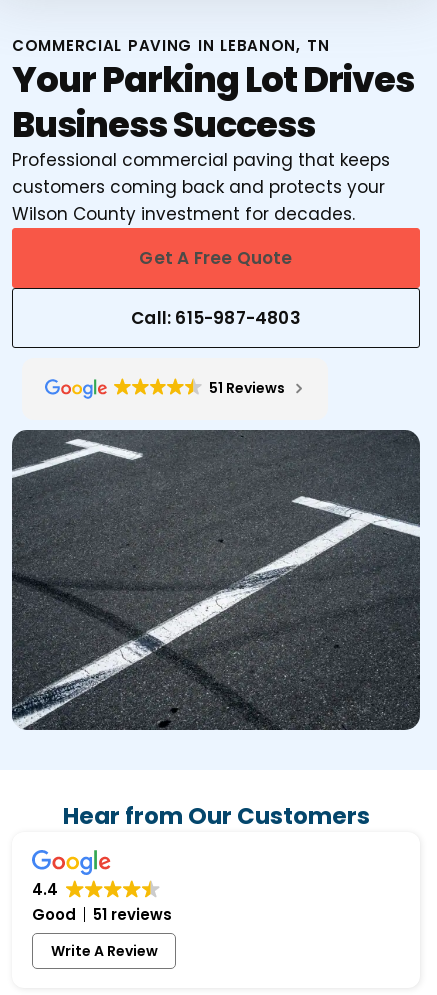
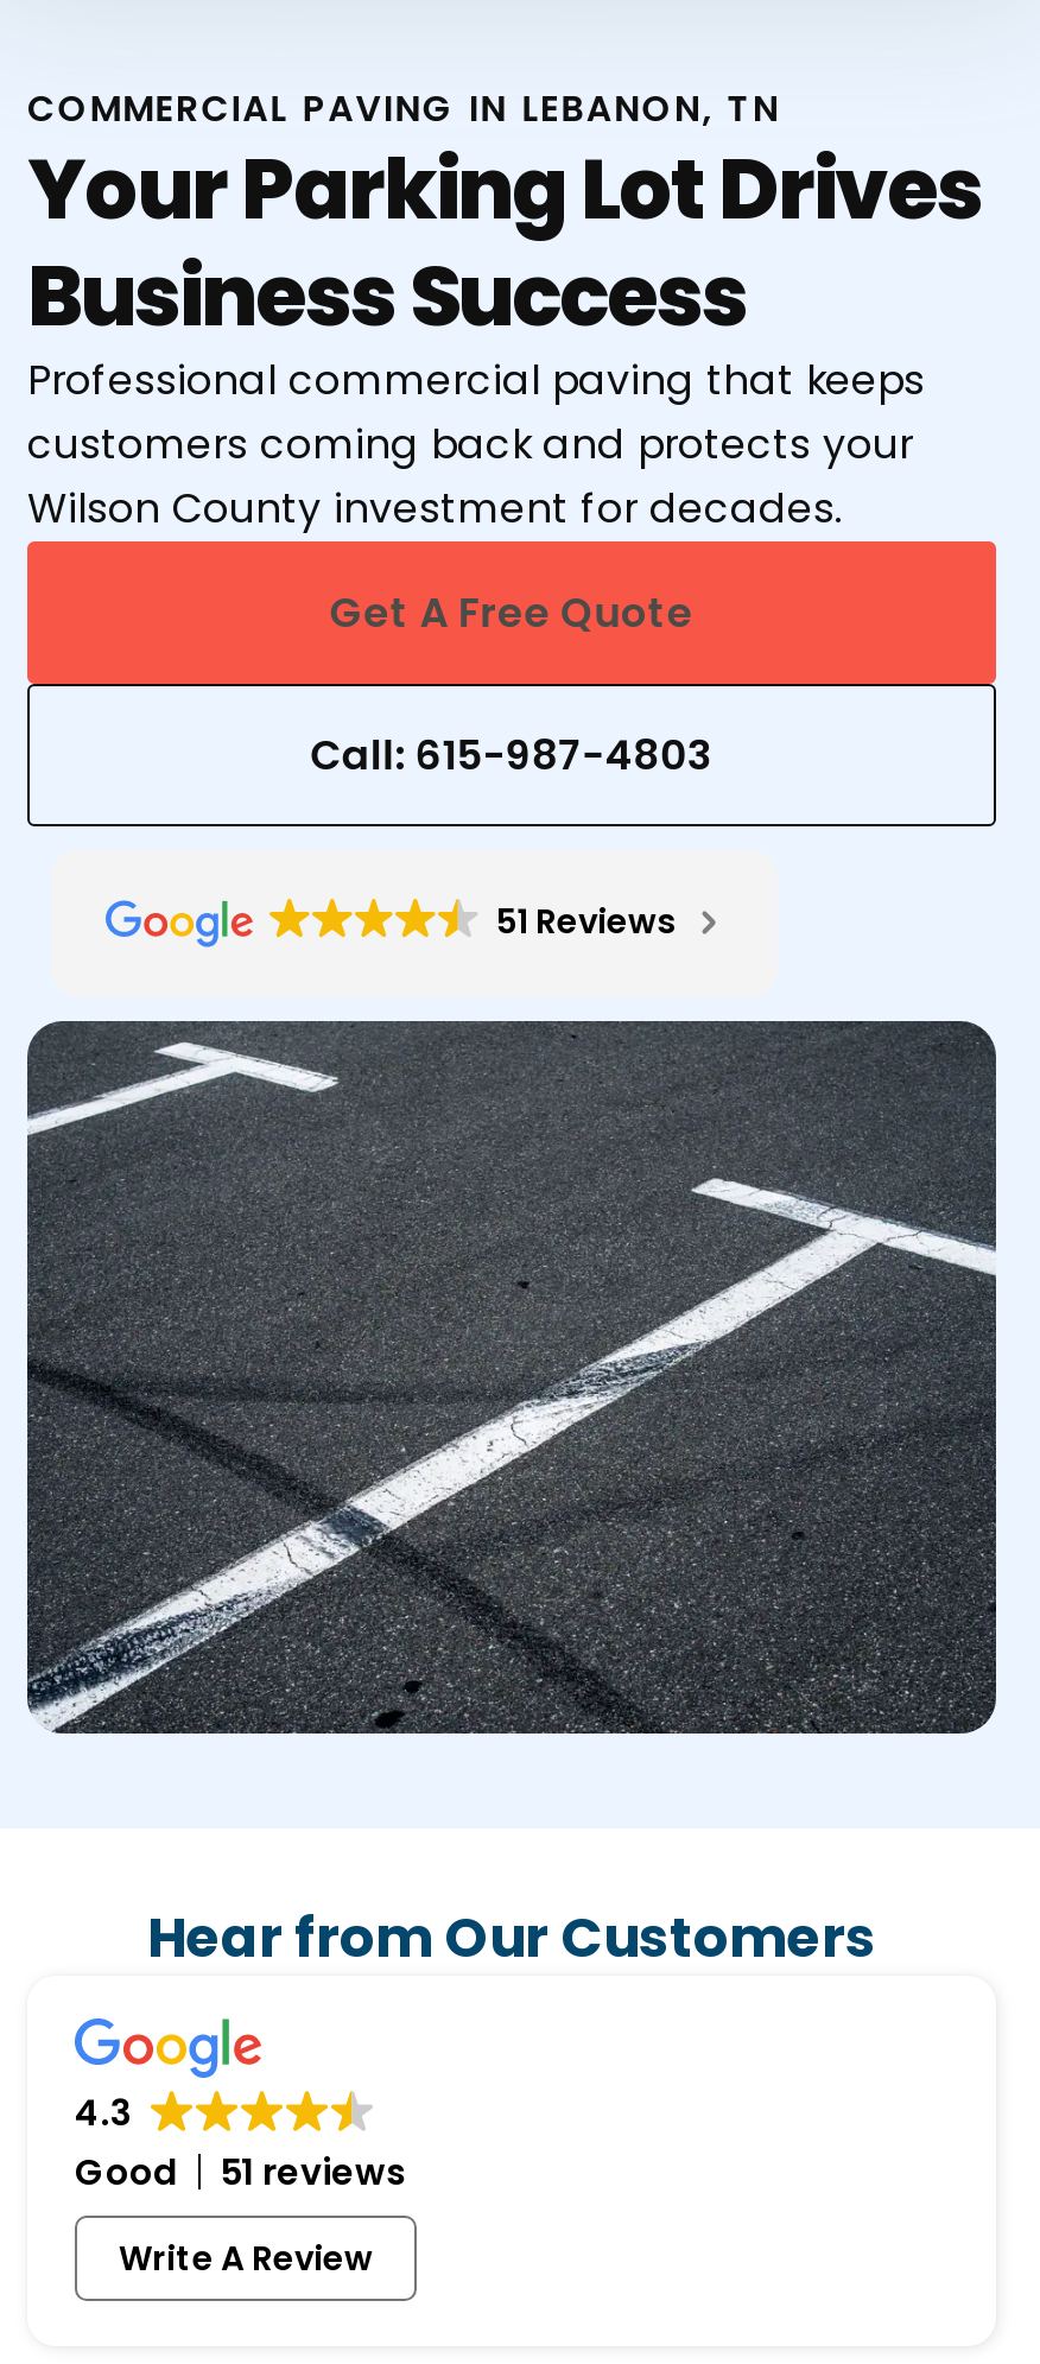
[32,879,58,900] 4.4 -> [75,2087,132,2137] 4.3

